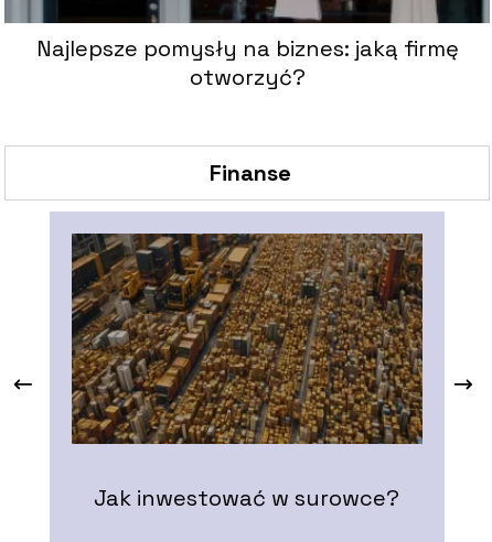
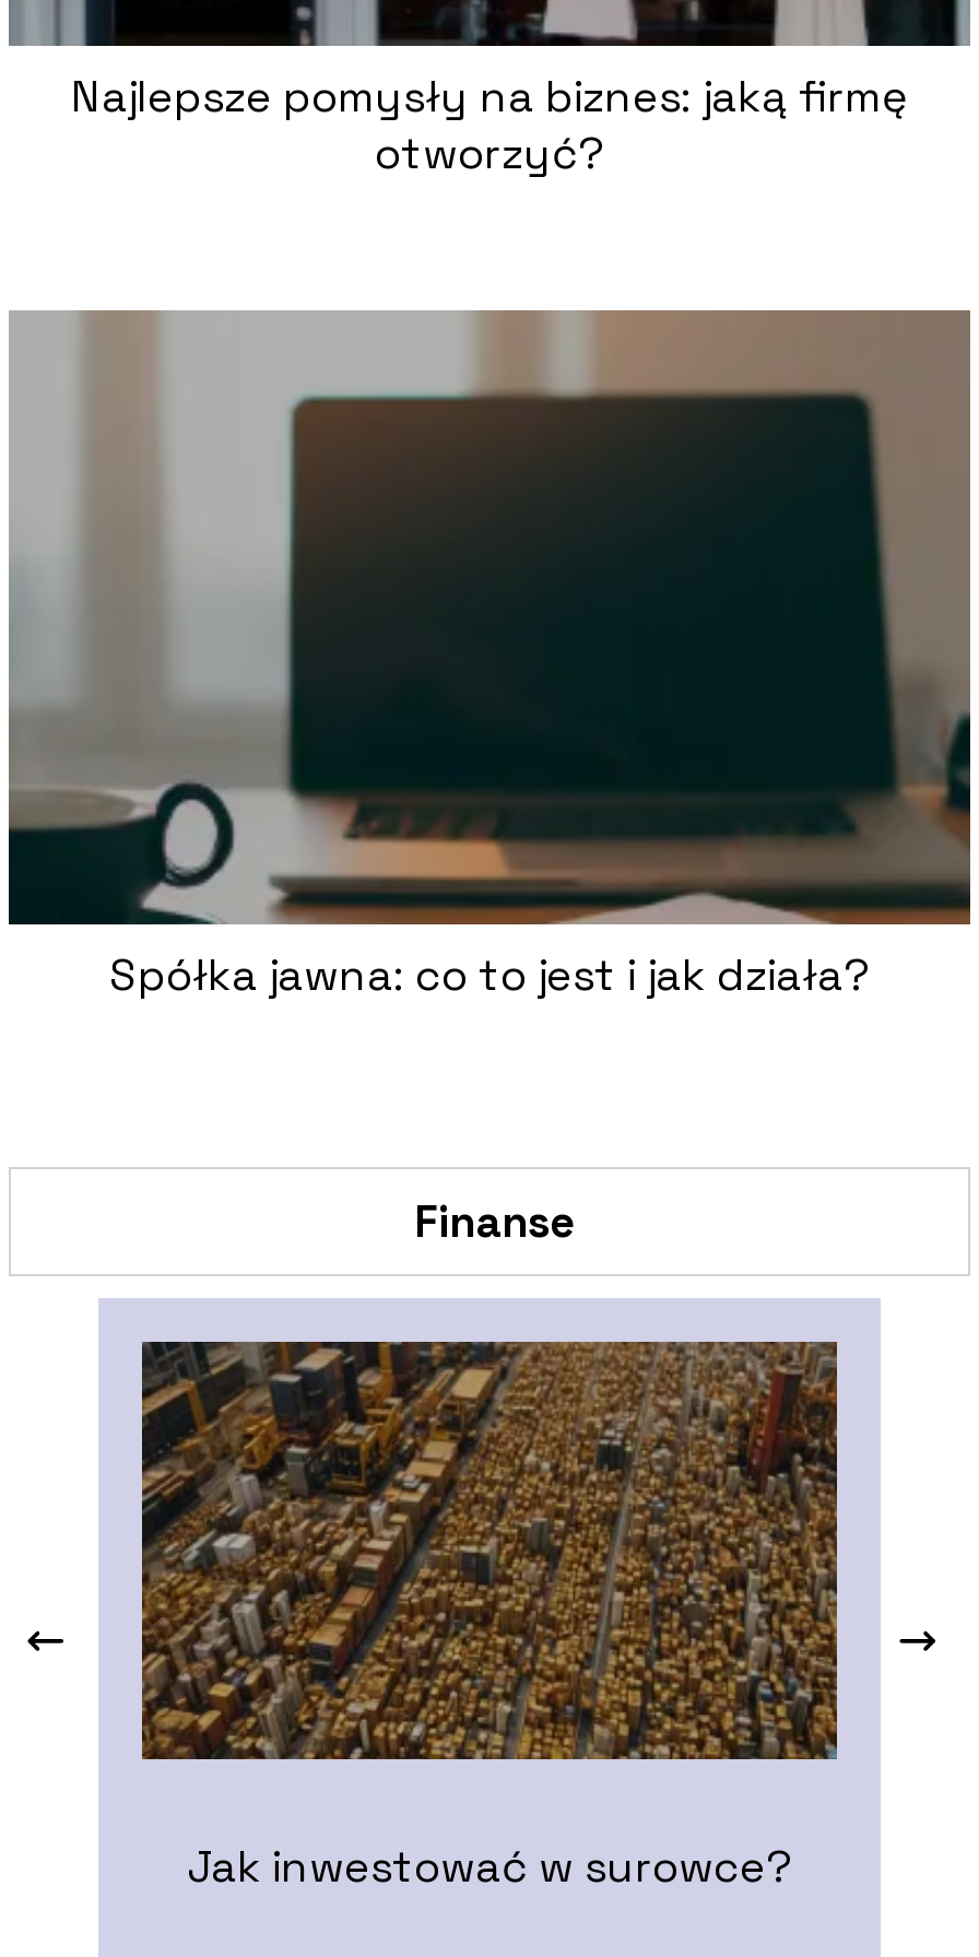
none -> [9,308,972,1002] [image] | Spółka jawna: co to jest i jak działa?

